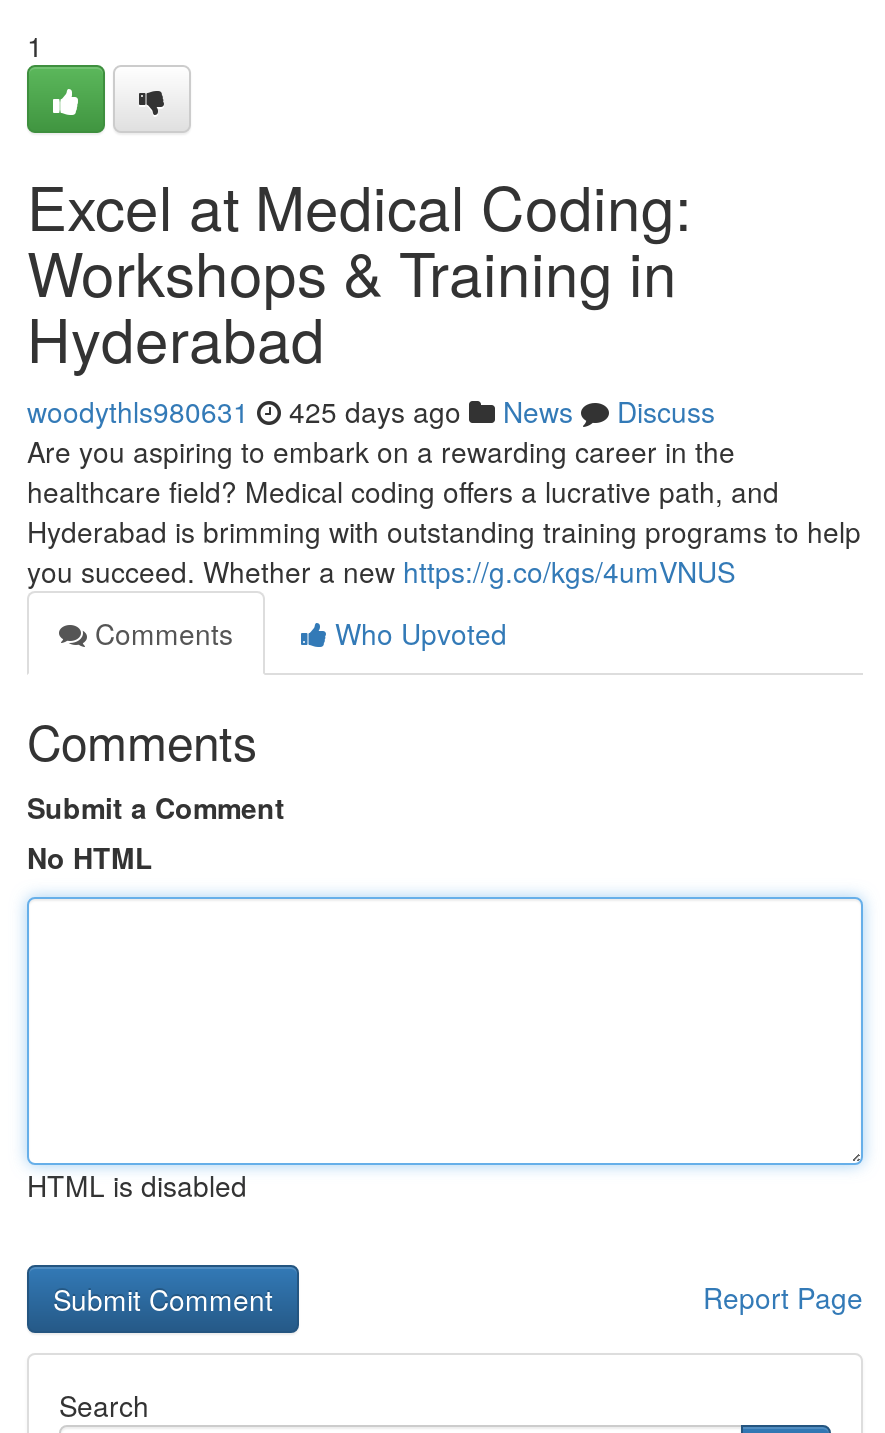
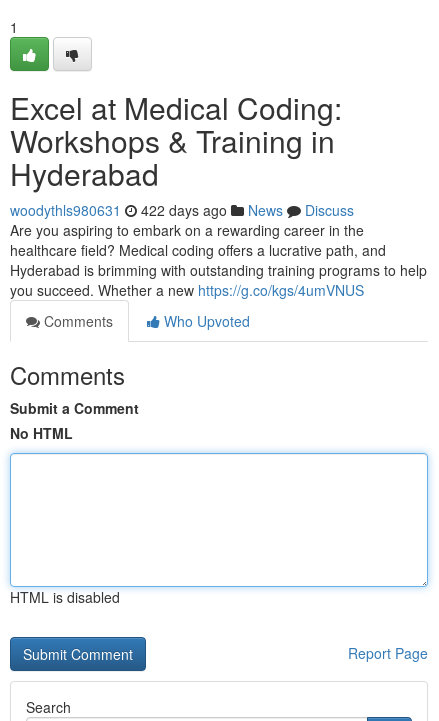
[27,391,715,431] woodythls980631 425 days ago News Discuss -> [10,200,354,220] woodythls980631 422 days ago News Discuss

